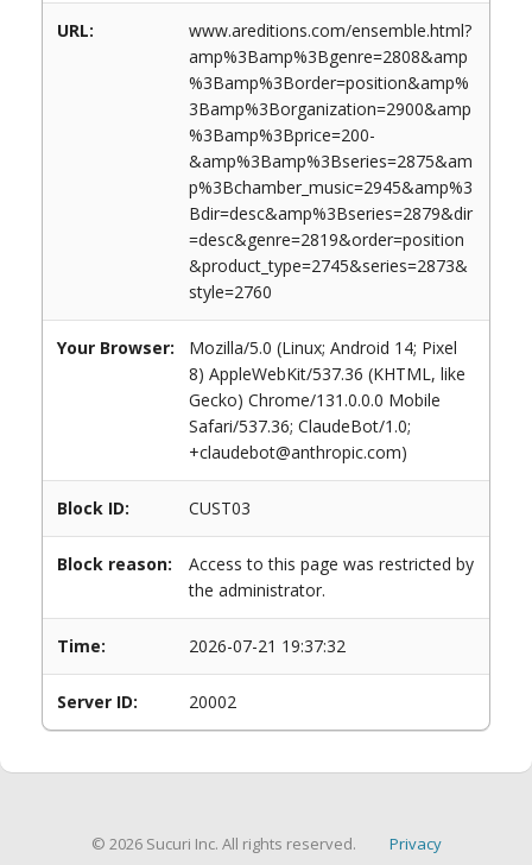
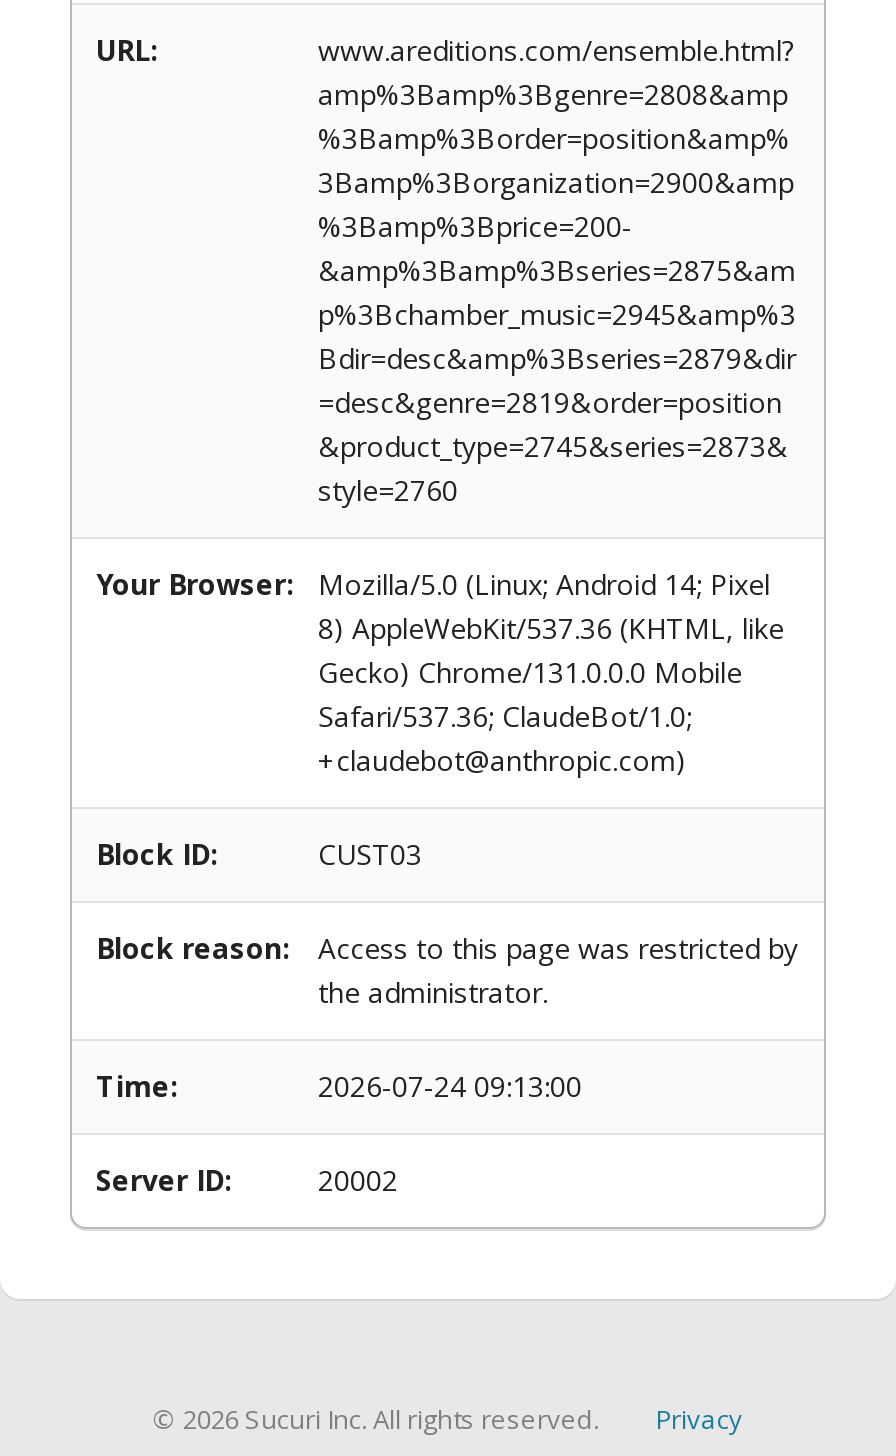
[189,634,346,657] 2026-07-21 19:37:32 -> [318,1067,582,1105] 2026-07-24 09:13:00

